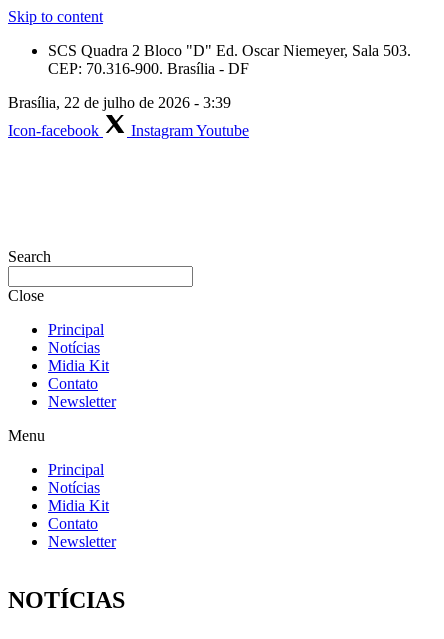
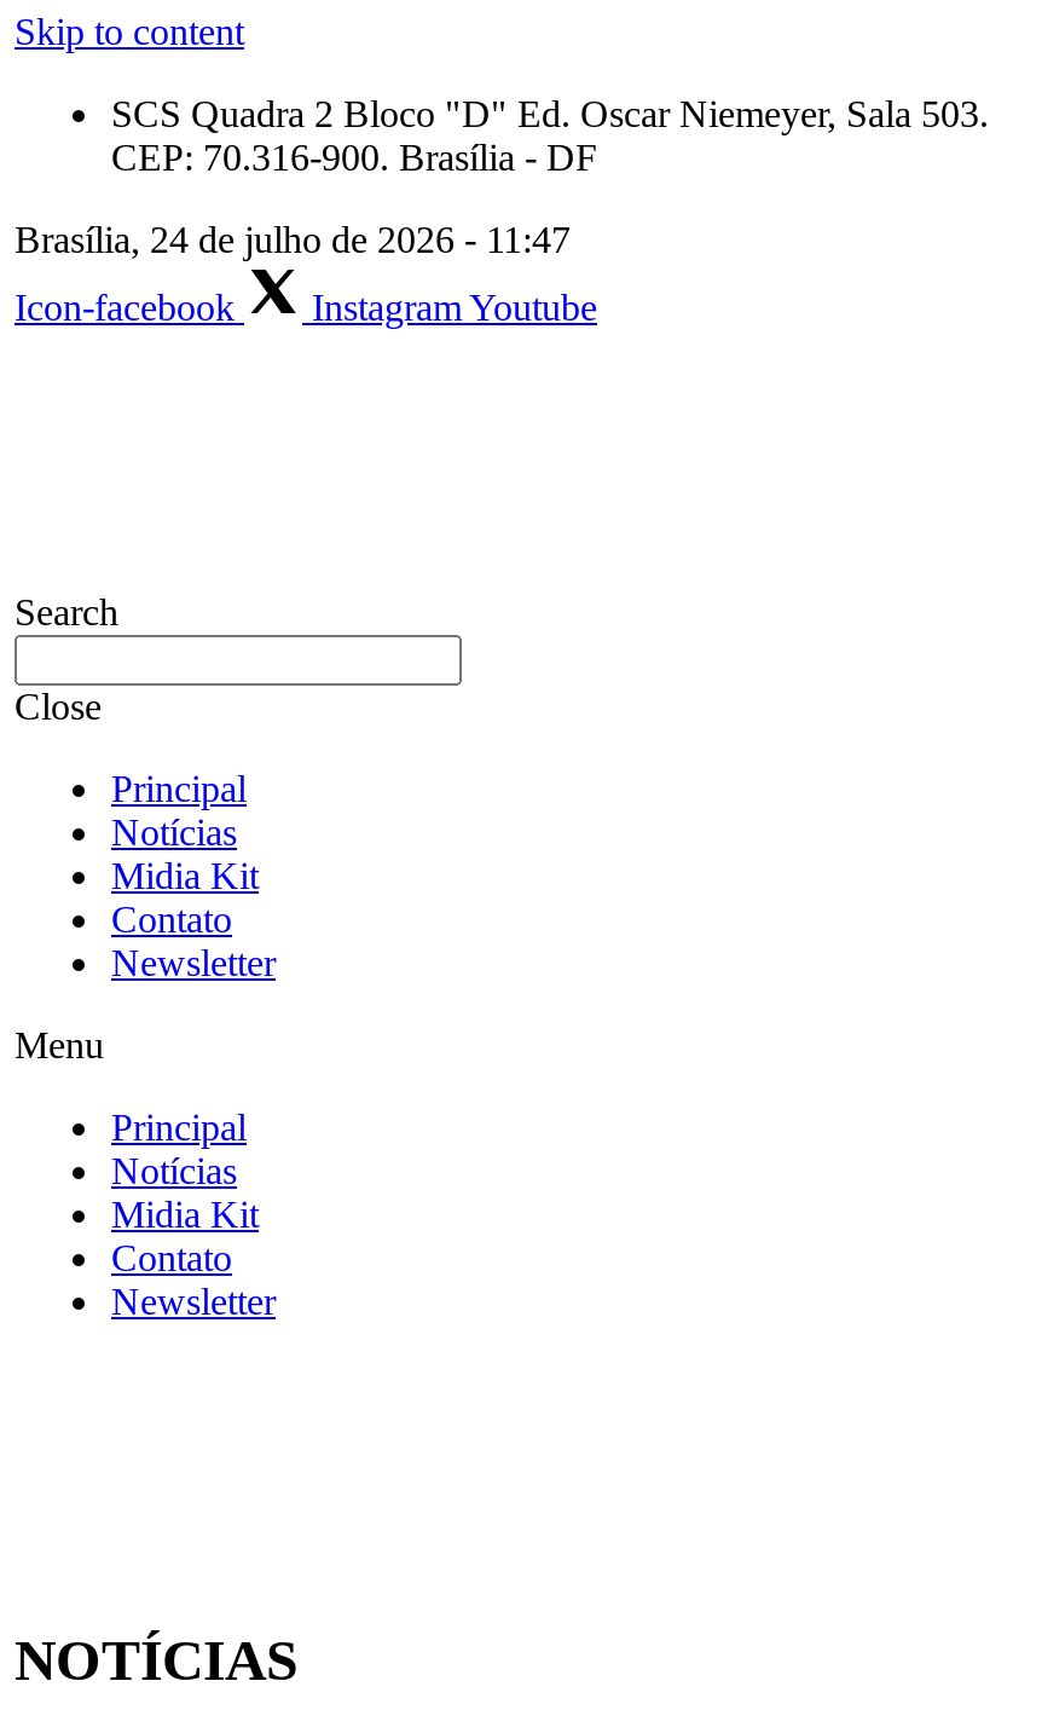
[8,94,231,111] Brasília, 22 de julho de 2026 - 3:39 -> [15,219,571,260] Brasília, 24 de julho de 2026 - 11:47

